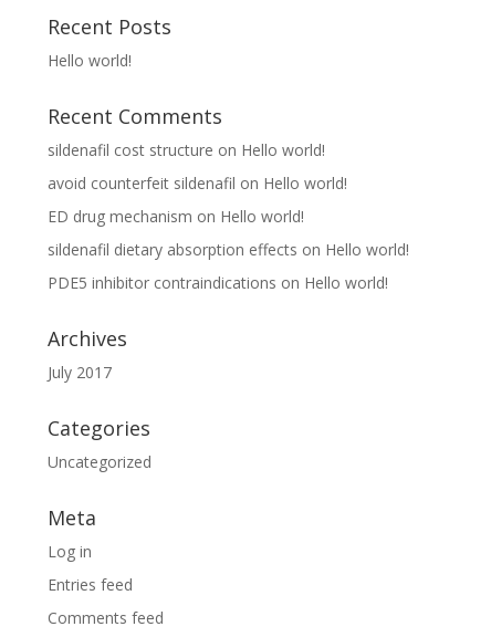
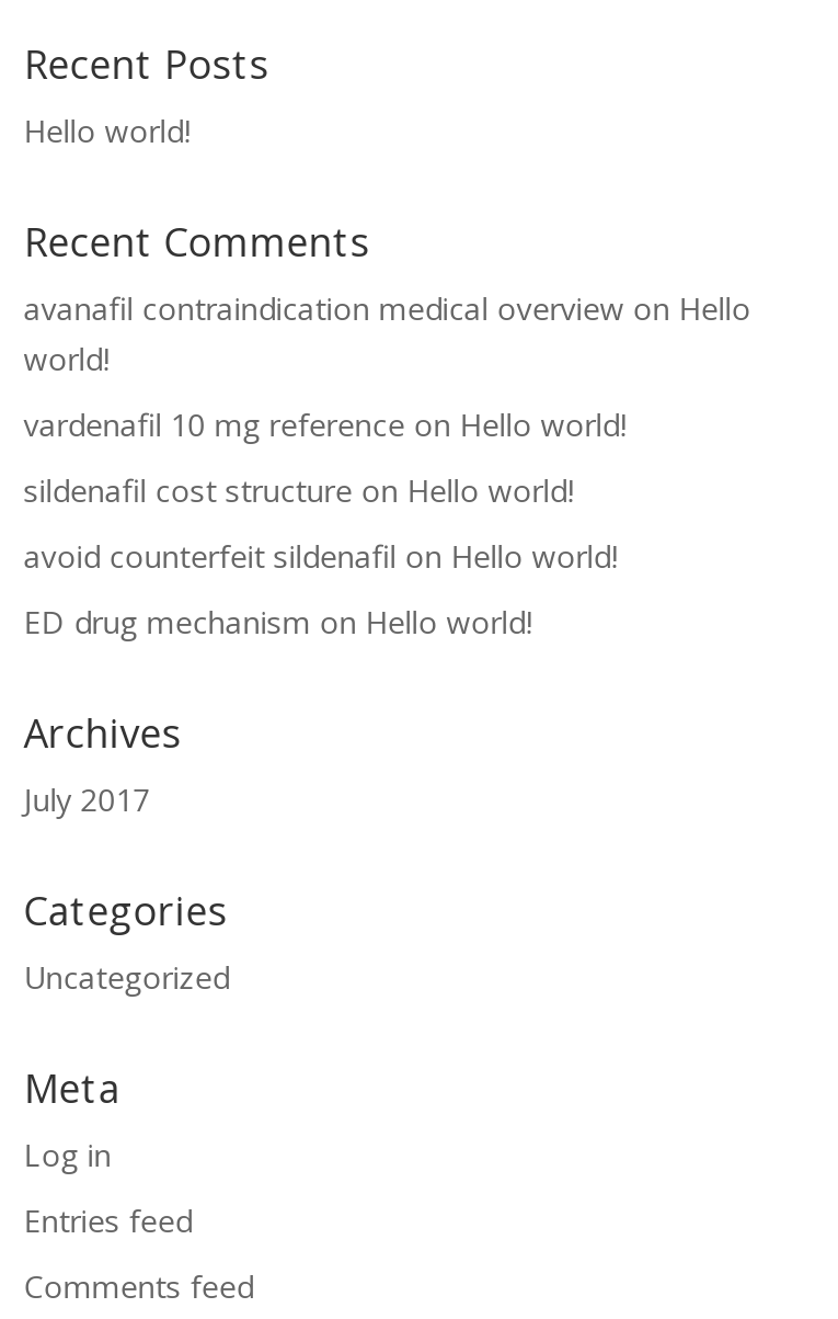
none -> [24,288,751,446] avanafil contraindication medical overview on Hello | world! | vardenafil 10 mg reference on Hello world!
moved [47,140,347,227] -> [24,470,617,643]: sildenafil cost structure on Hello world! | avoid counterfeit sildenafil on Hello world! | ED drug mechanism on Hello world!
[47,239,409,294] sildenafil dietary absorption effects on Hello world! | PDE5 inhibitor contraindications on Hello world! -> none

